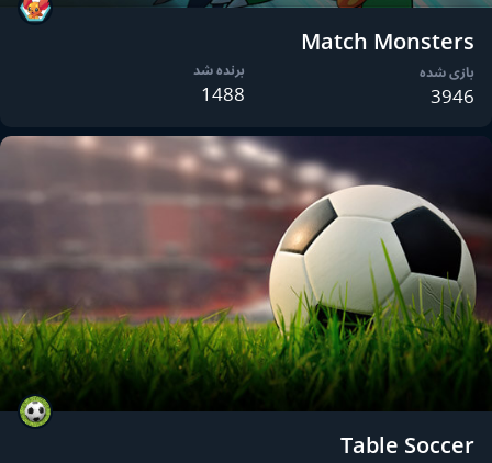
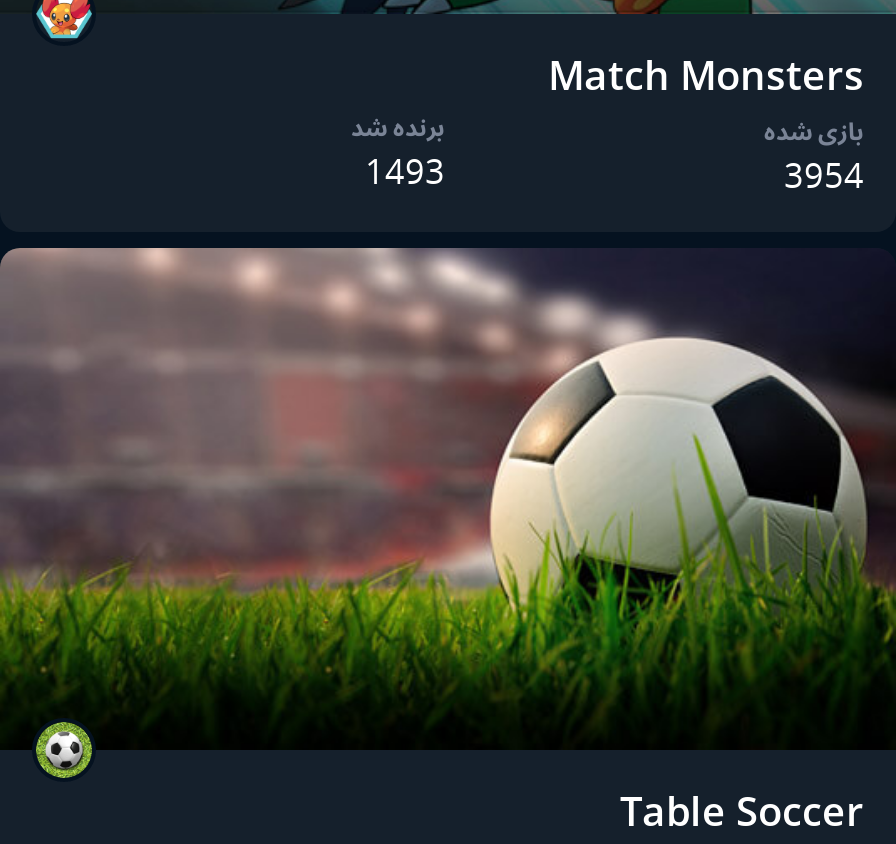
[200,81,244,106] 1488 -> [365,148,445,194] 1493
[431,83,474,109] 3946 -> [784,152,864,198] 3954

